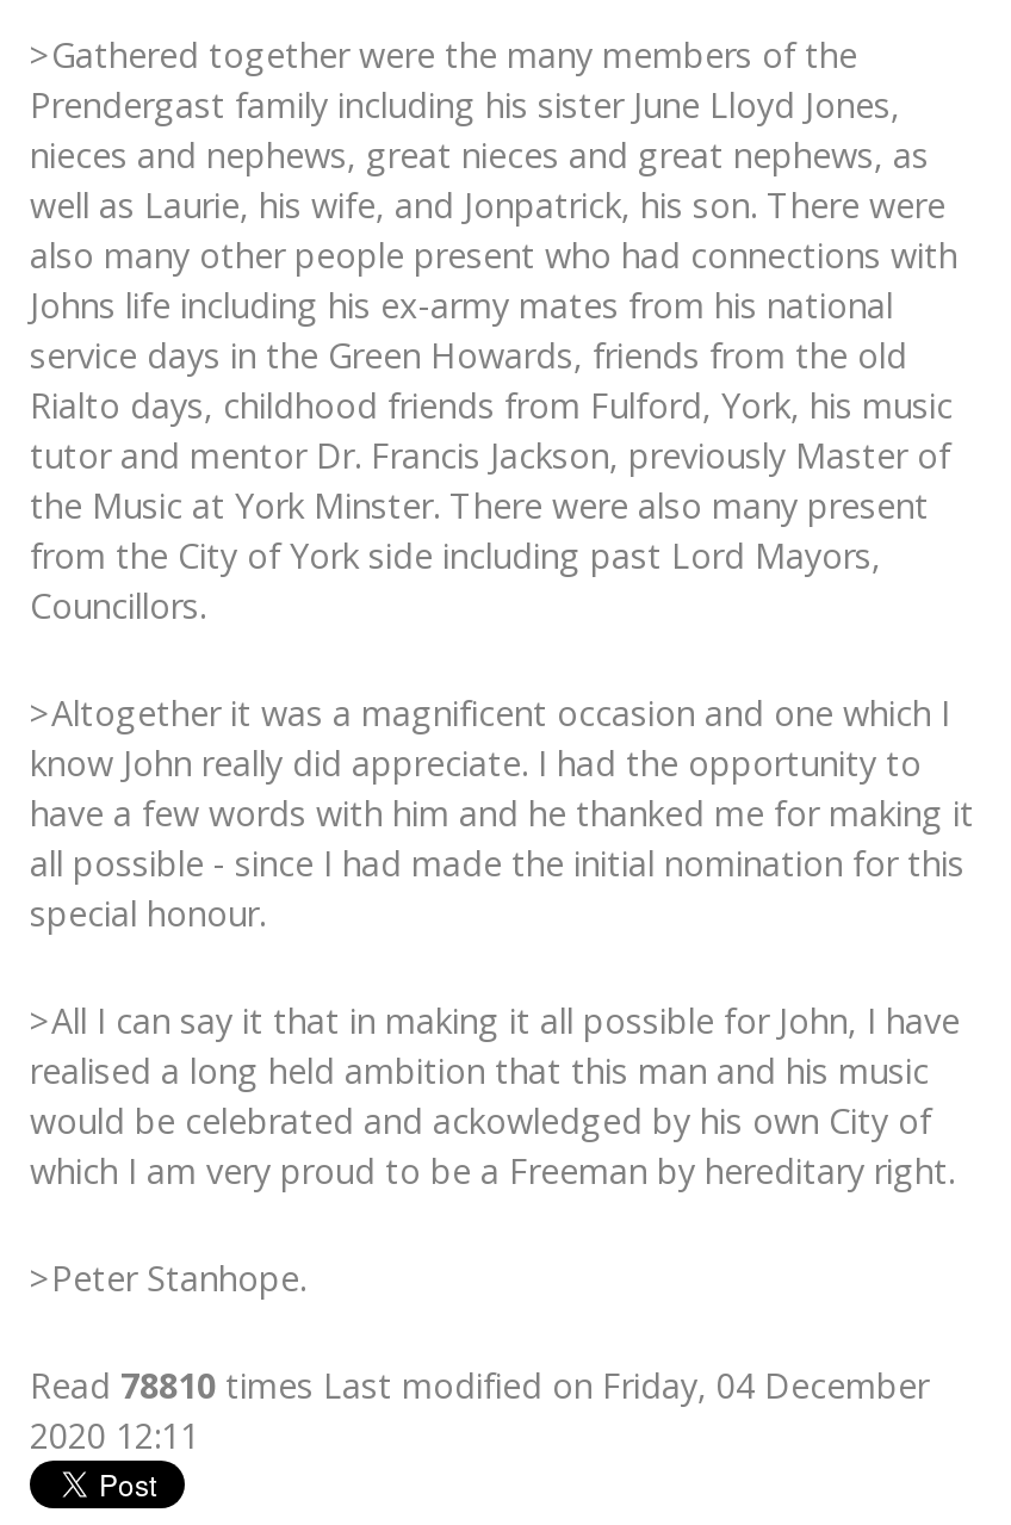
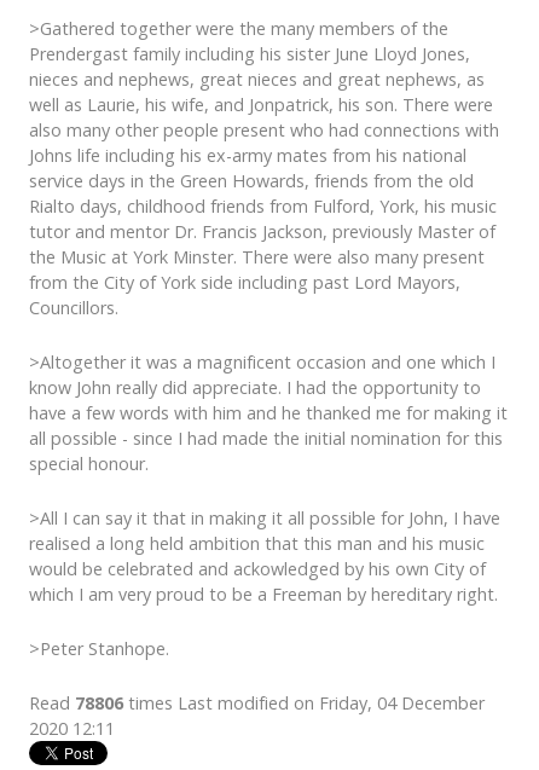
[30,1362,929,1408] Read 78810 times Last modified on Friday, 04 December -> [29,691,485,714] Read 78806 times Last modified on Friday, 04 December

